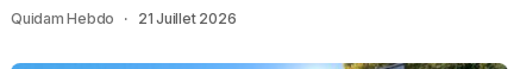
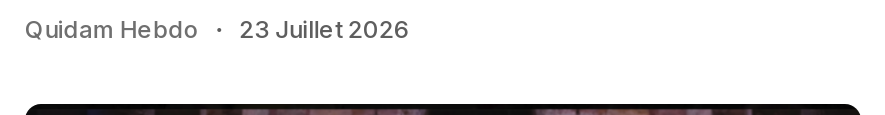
[11,9,236,27] Quidam Hebdo 21 Juillet 2026 -> [25,14,410,44] Quidam Hebdo 23 Juillet 2026

